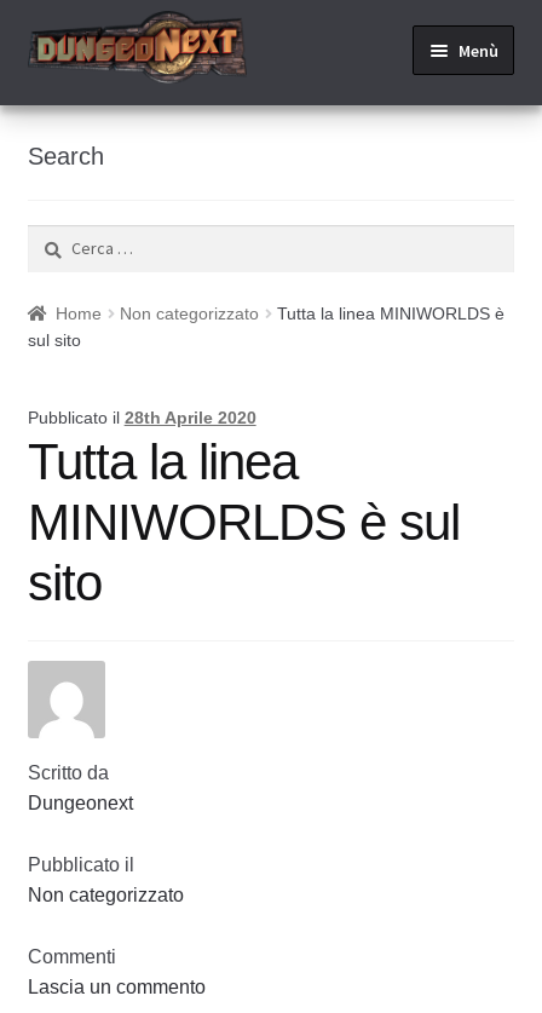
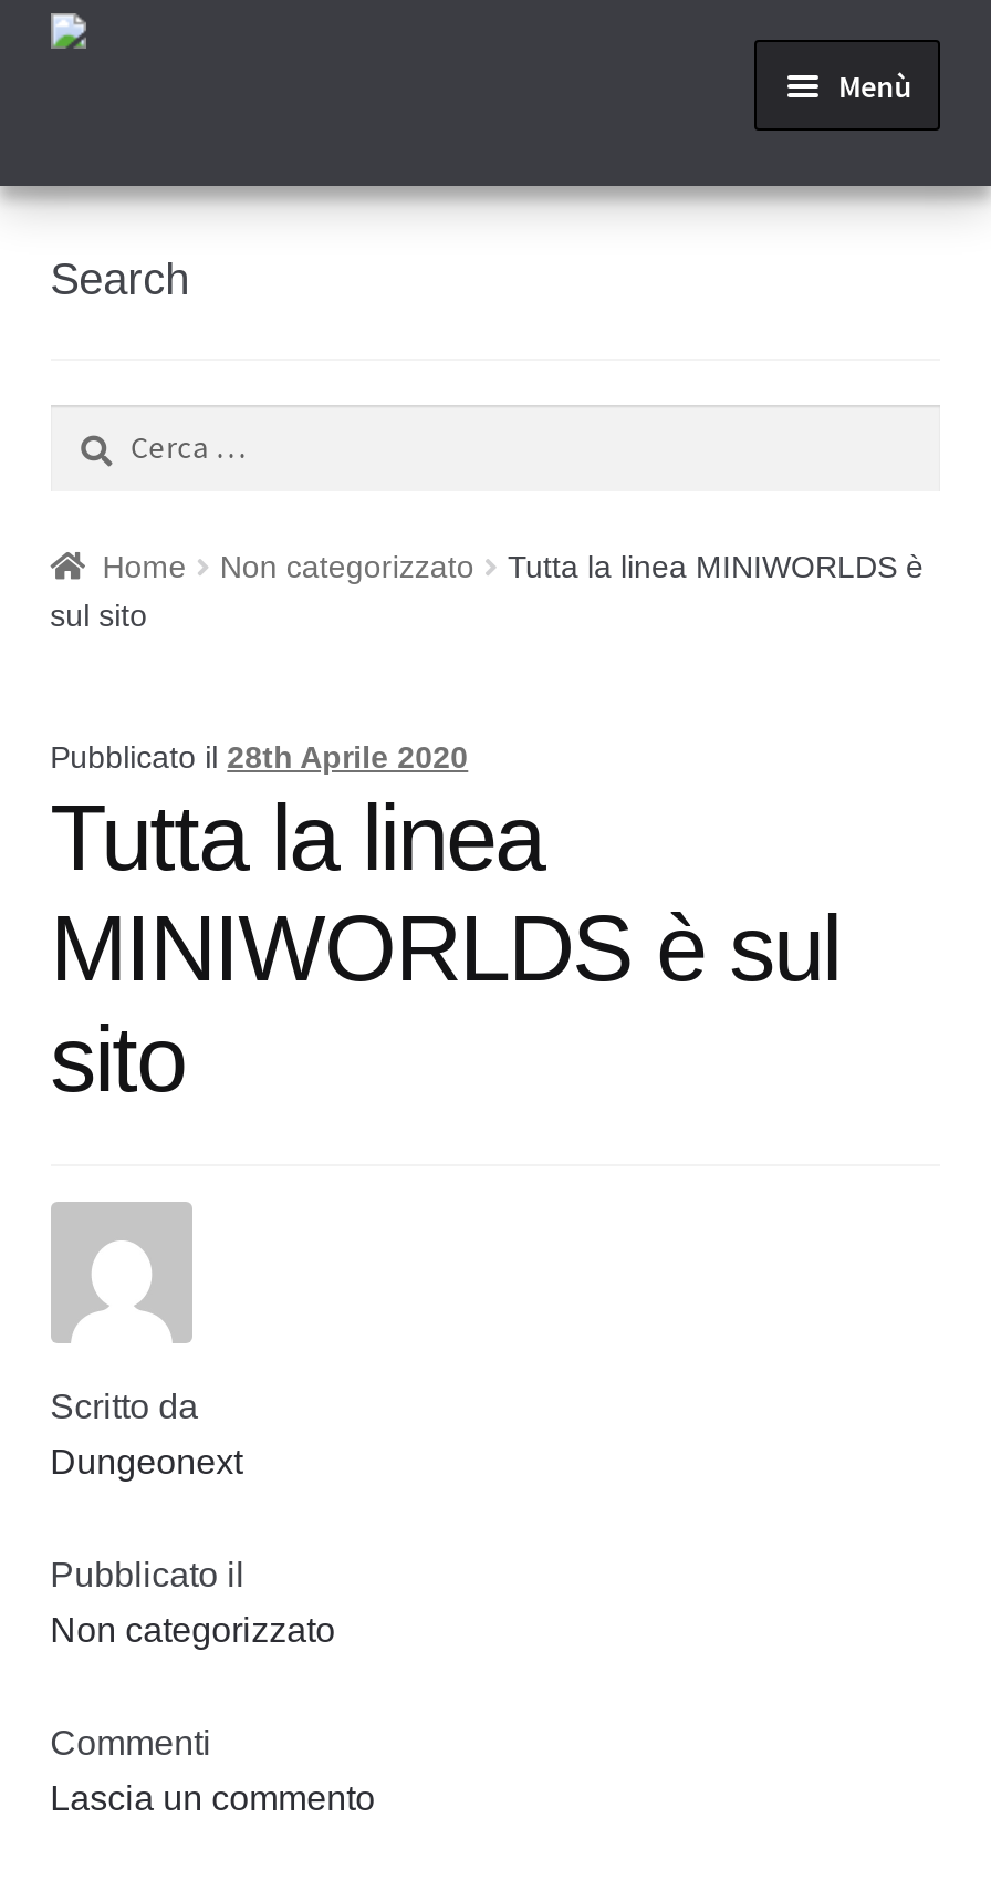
[28,11,244,84] [image] -> none

